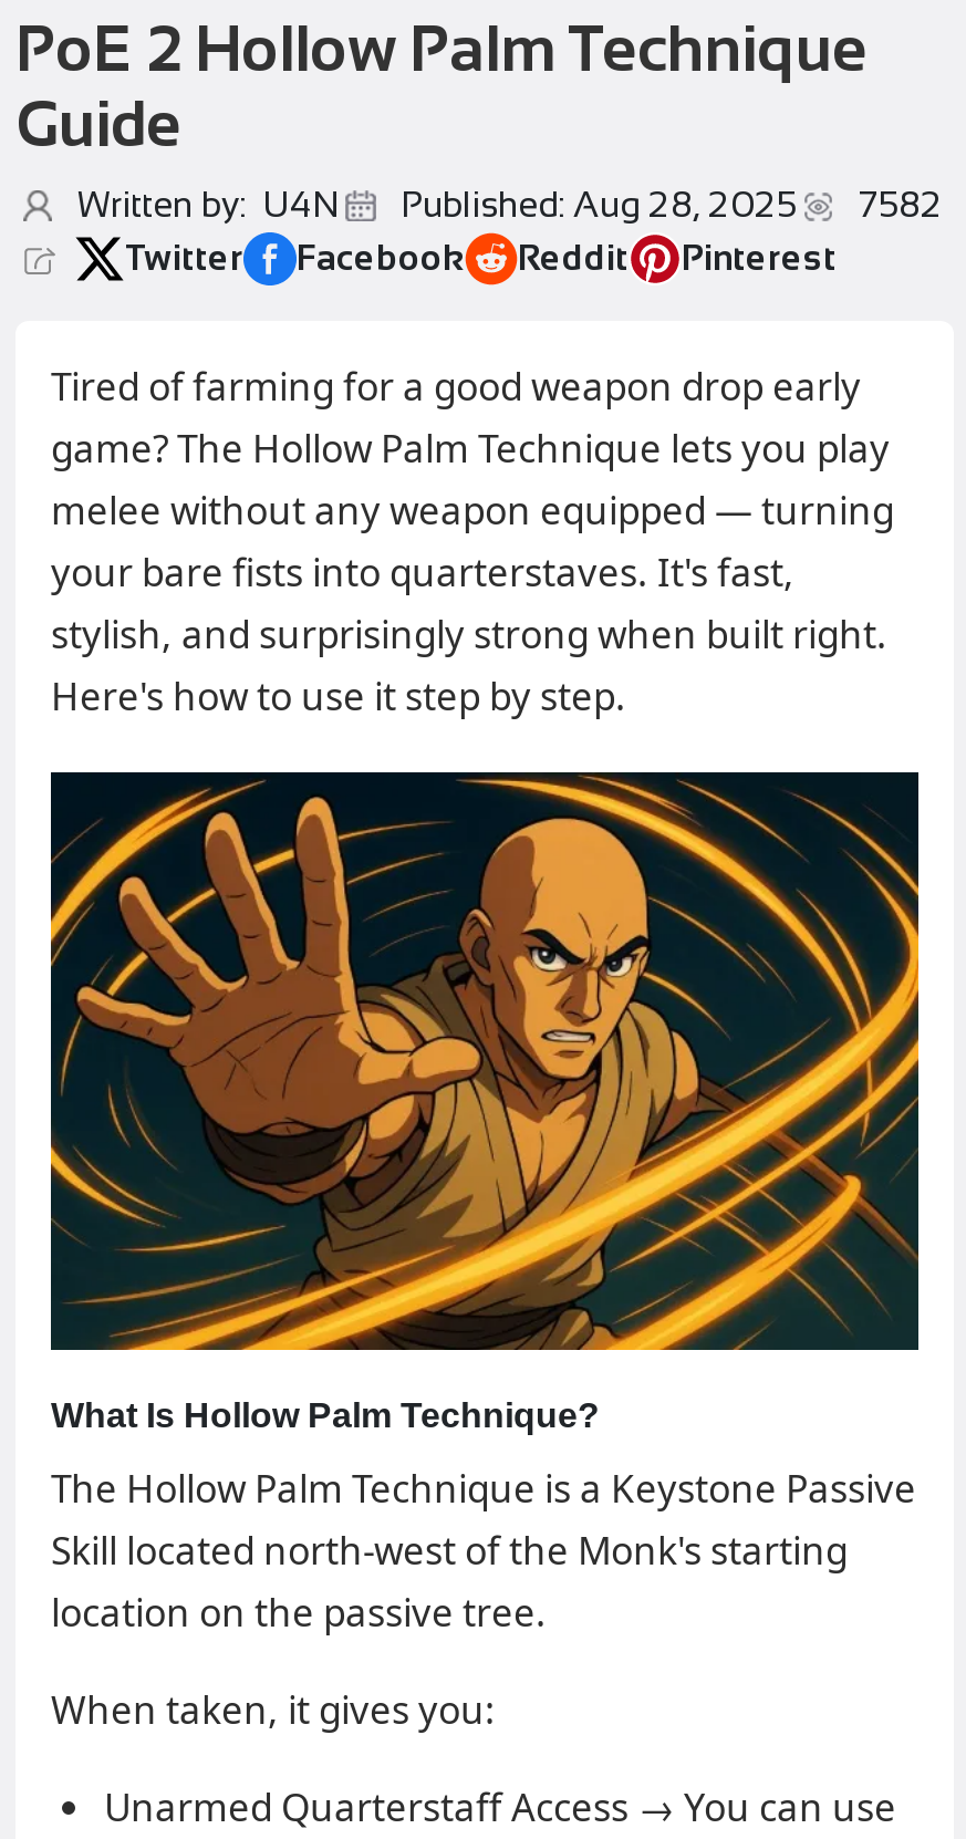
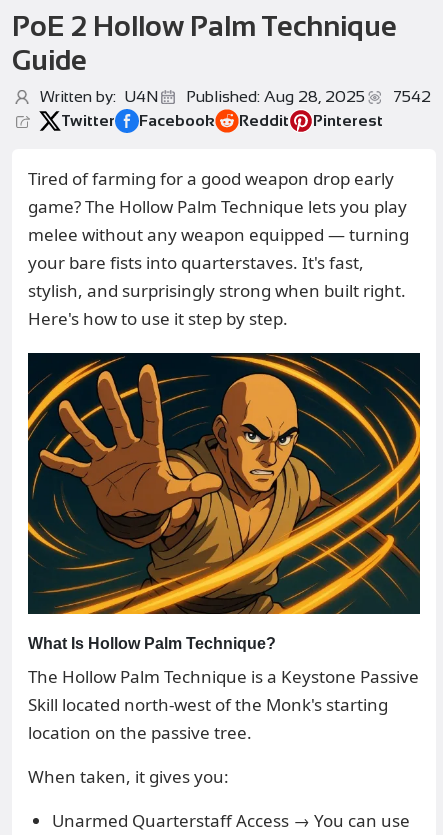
[77,186,943,224] Written by: U4N Published: Aug 28, 2025 7582 -> [40,88,431,105] Written by: U4N Published: Aug 28, 2025 7542

